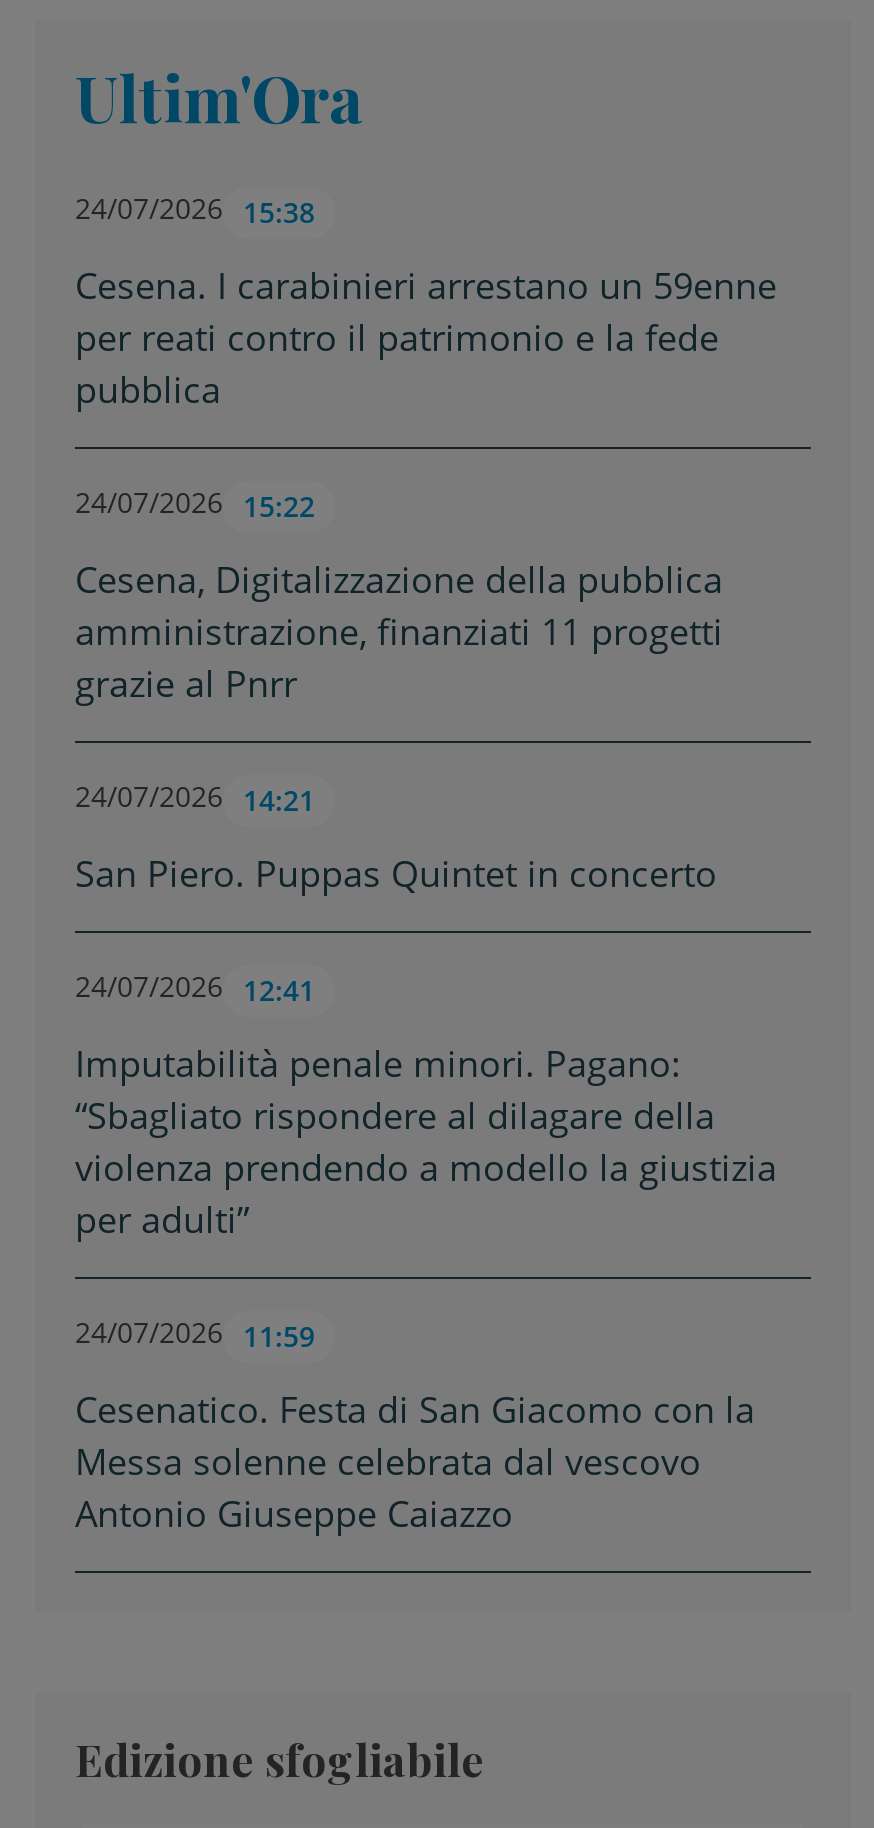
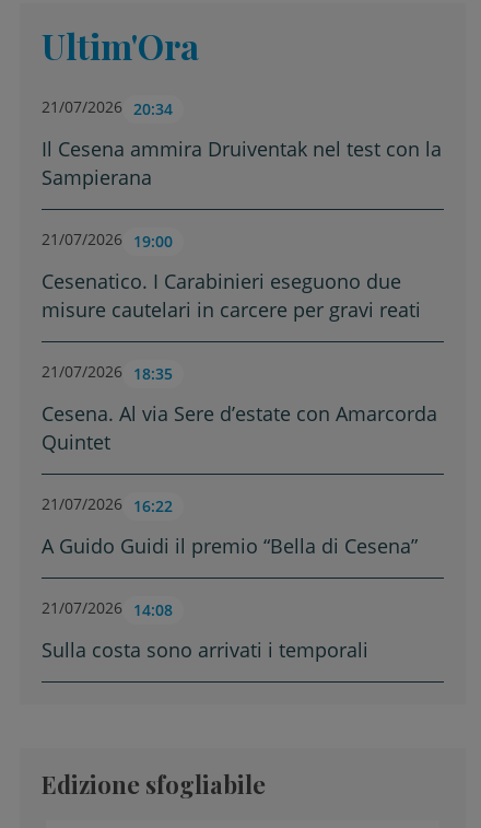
[75,190,315,232] 24/07/2026 15:38 -> [42,97,173,120] 21/07/2026 20:34
[75,262,777,414] Cesena. I carabinieri arrestano un 59enne | per reati contro il patrimonio e la fede | pubblica -> [42,136,442,191] Il Cesena ammira Druiventak nel test con la | Sampierana
[75,484,315,526] 24/07/2026 15:22 -> [42,229,173,252] 21/07/2026 19:00
[75,556,723,708] Cesena, Digitalizzazione della pubblica | amministrazione, finanziati 11 progetti | grazie al Pnrr -> [42,268,421,323] Cesenatico. I Carabinieri eseguono due | misure cautelari in carcere per gravi reati
[75,778,315,820] 24/07/2026 14:21 -> [42,361,173,384] 21/07/2026 18:35
[75,850,717,898] San Piero. Puppas Quintet in concerto -> [42,401,437,455] Cesena. Al via Sere d’estate con Amarcorda | Quintet
[75,968,315,1010] 24/07/2026 12:41 -> [42,494,173,517] 21/07/2026 16:22
[75,1040,777,1244] Imputabilità penale minori. Pagano: | “Sbagliato rispondere al dilagare della | violenza prendendo a modello la giustizia | per adulti” -> [42,533,418,559] A Guido Guidi il premio “Bella di Cesena”
[75,1314,315,1356] 24/07/2026 11:59 -> [42,598,173,621] 21/07/2026 14:08
[75,1386,755,1538] Cesenatico. Festa di San Giacomo con la | Messa solenne celebrata dal vescovo | Antonio Giuseppe Caiazzo -> [42,637,368,663] Sulla costa sono arrivati i temporali

